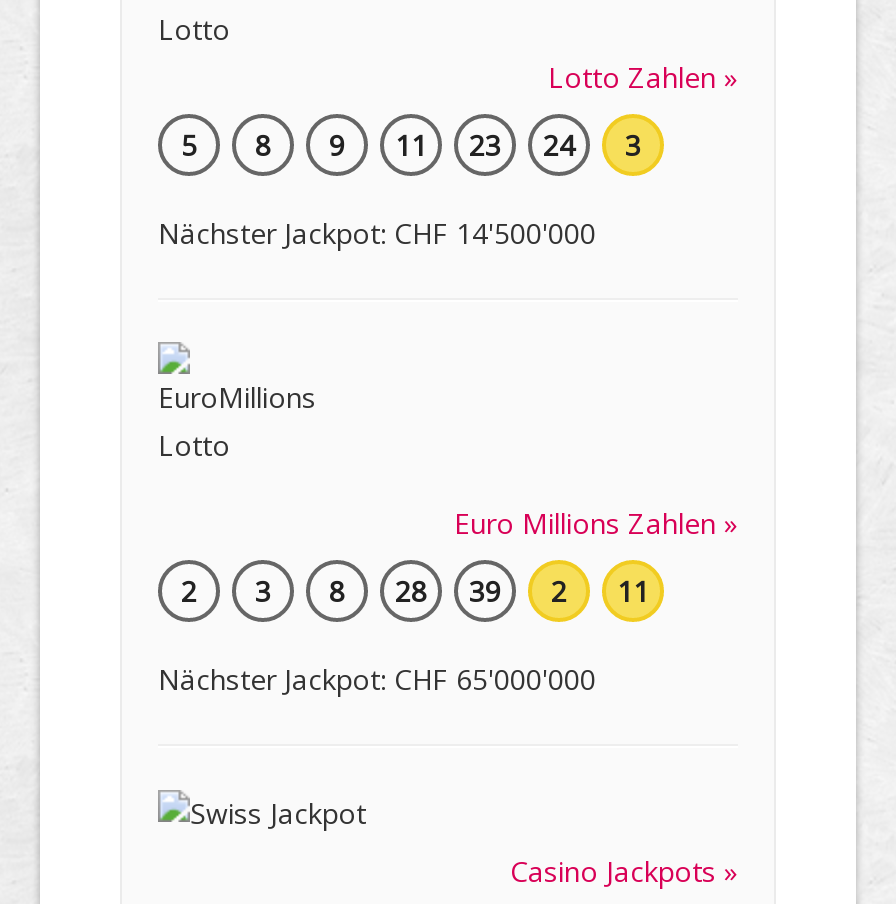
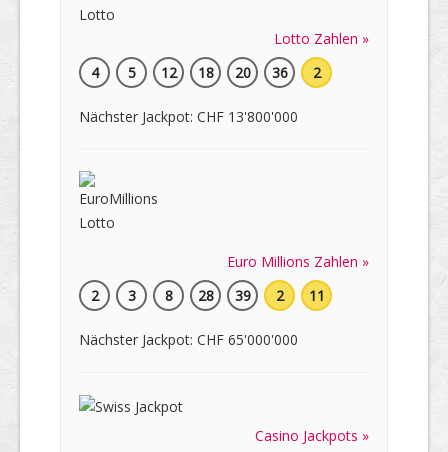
[255,126,641,164] 8 | 9 | 11 | 23 | 24 | 3 -> [160,63,320,82] 12 | 18 | 20 | 36 | 2
none -> [90,63,98,82] 4
[158,214,596,252] Nächster Jackpot: CHF 14'500'000 -> [79,107,298,126] Nächster Jackpot: CHF 13'800'000

